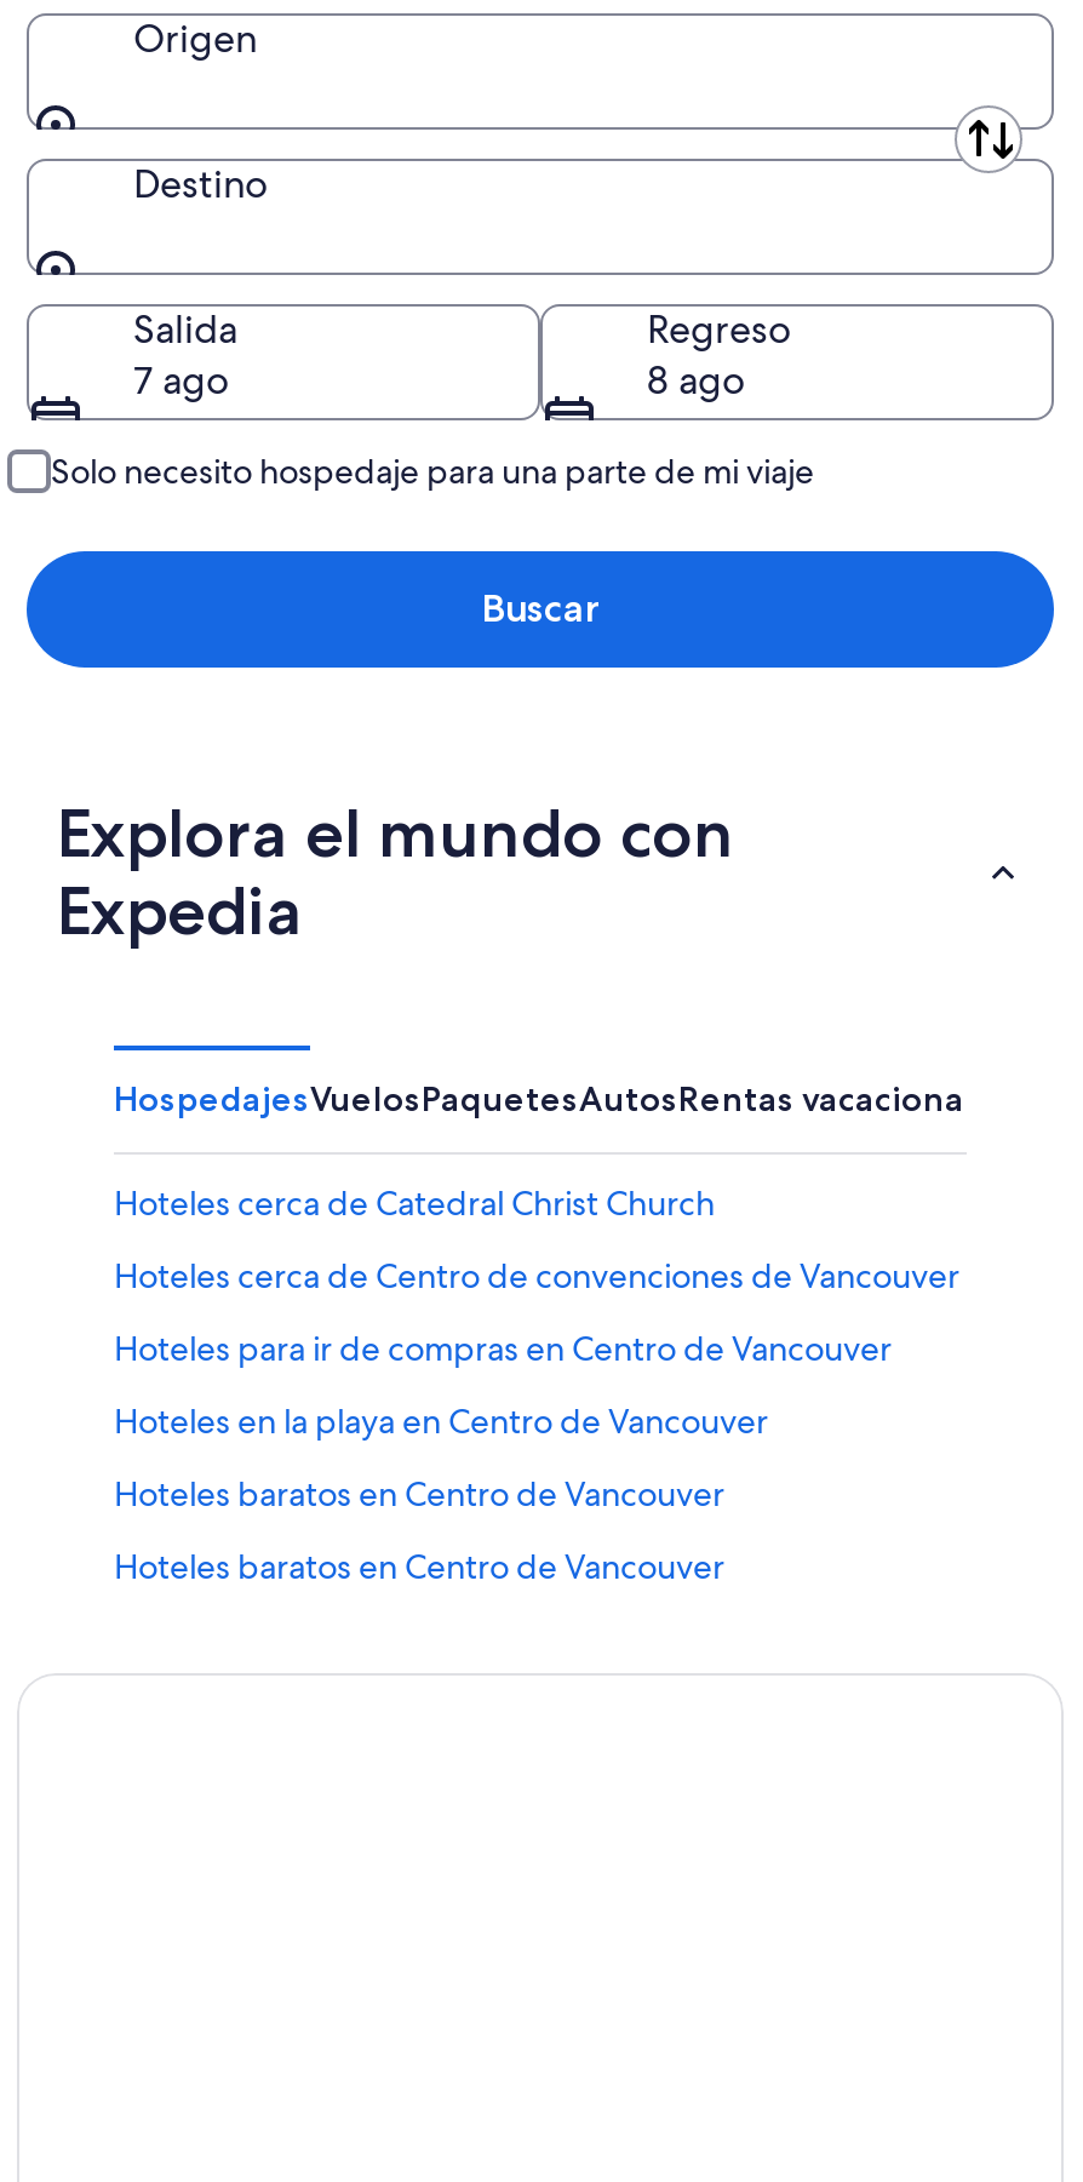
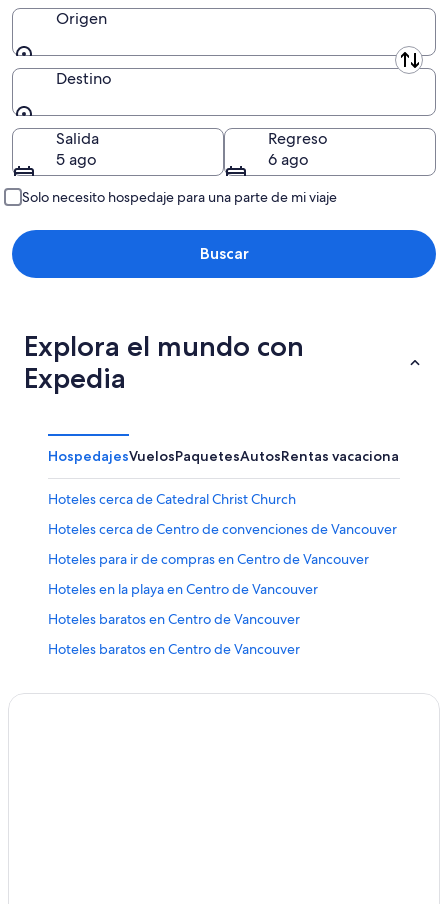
[133,354,230,405] 7 ago -> [56,149,97,170] 5 ago
[647,354,746,405] 8 ago -> [268,149,309,170] 6 ago

